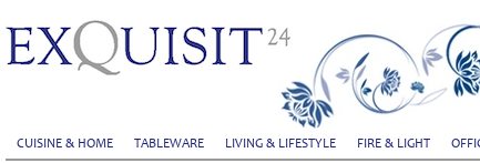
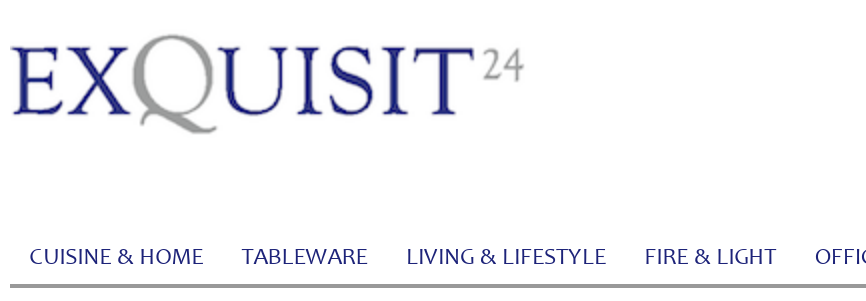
[280,23,477,129] [image] -> none

